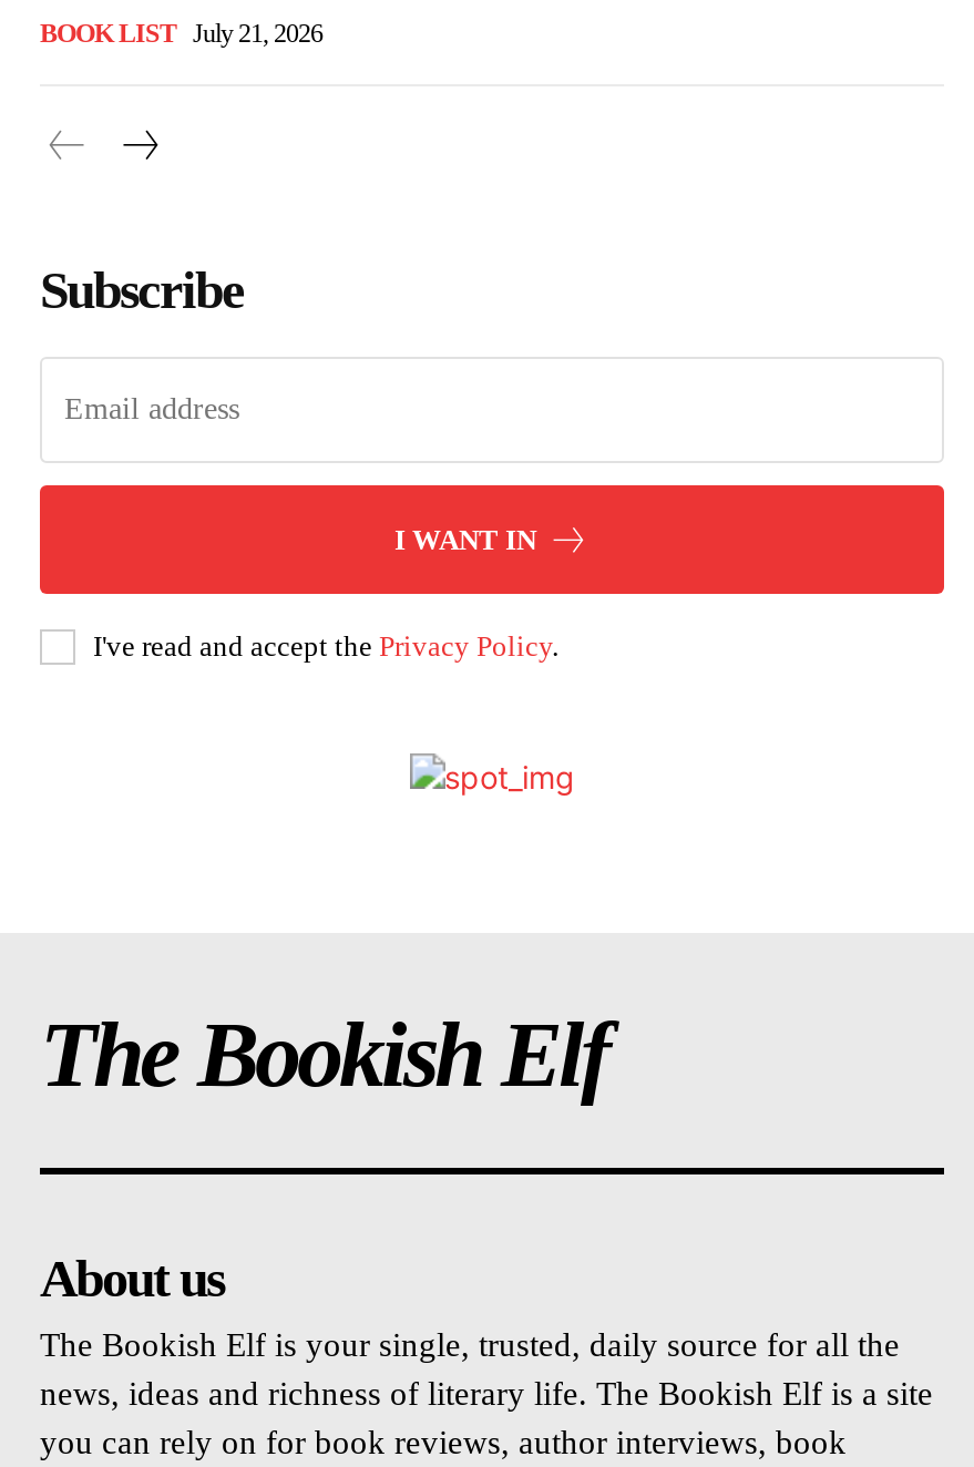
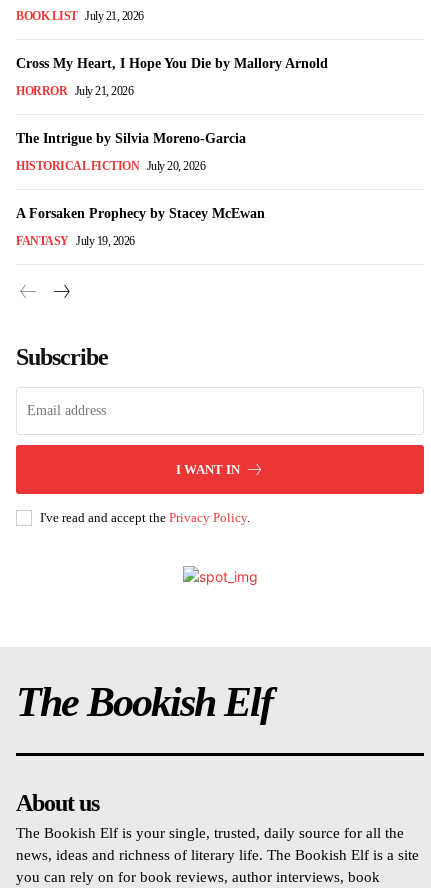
none -> [16,56,328,248] Cross My Heart, I Hope You Die by Mallory Arnold | HORROR July 21, 2026 | The Intrigue by Silvia Moreno-Garcia | HISTORICAL FICTION July 20, 2026 | A Forsaken Prophecy by Stacey McEwan | FANTASY July 19, 2026

